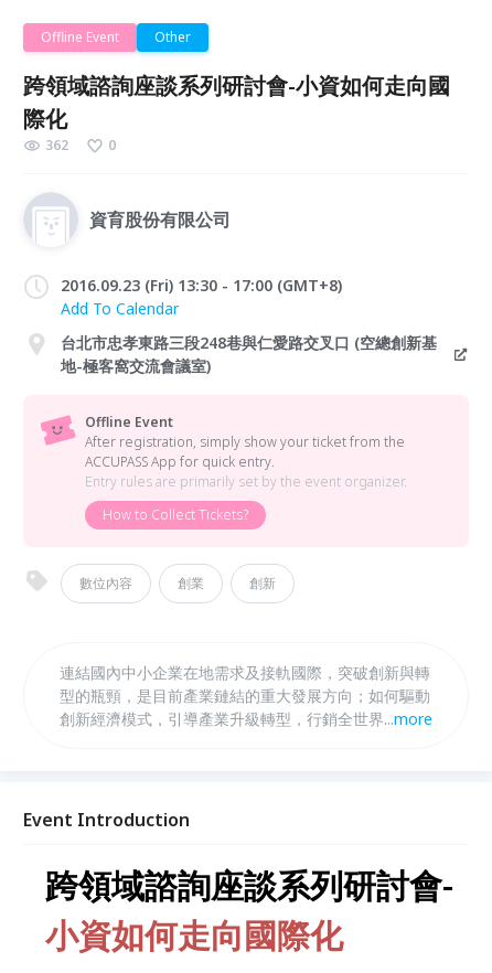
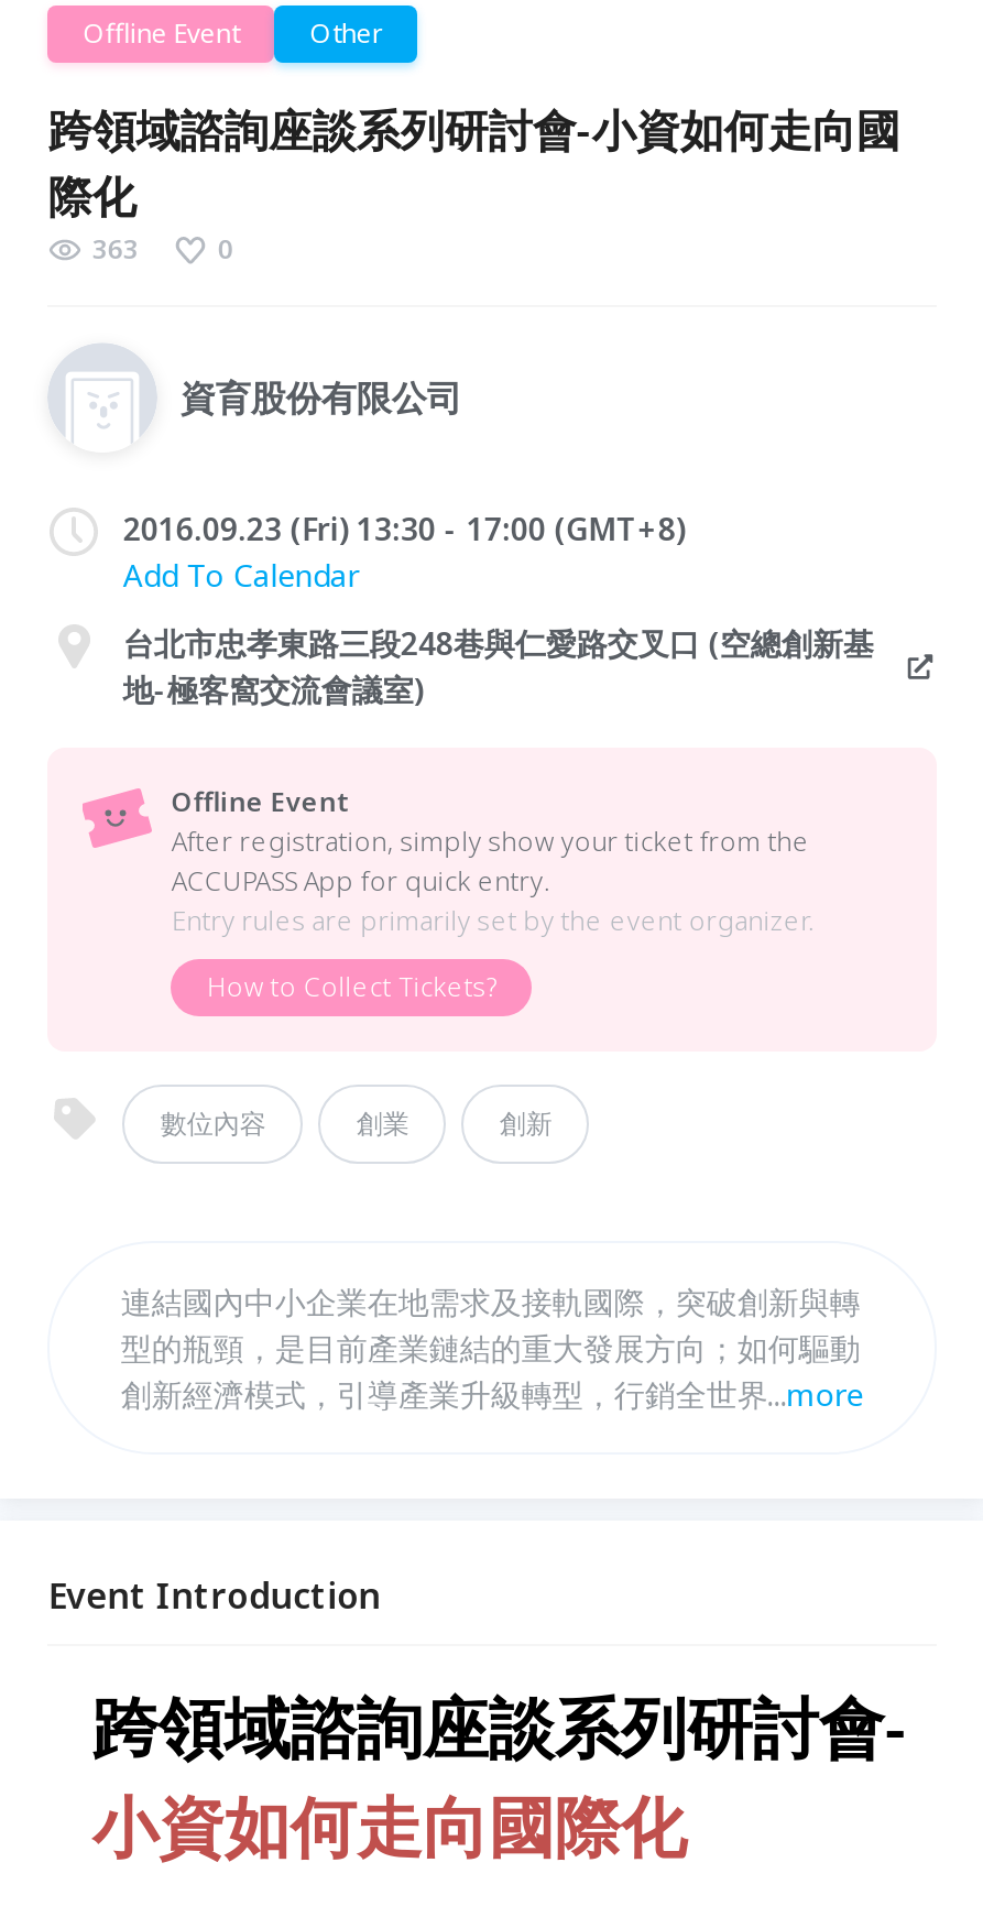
[46,136,69,154] 362 -> [92,230,138,267] 363

